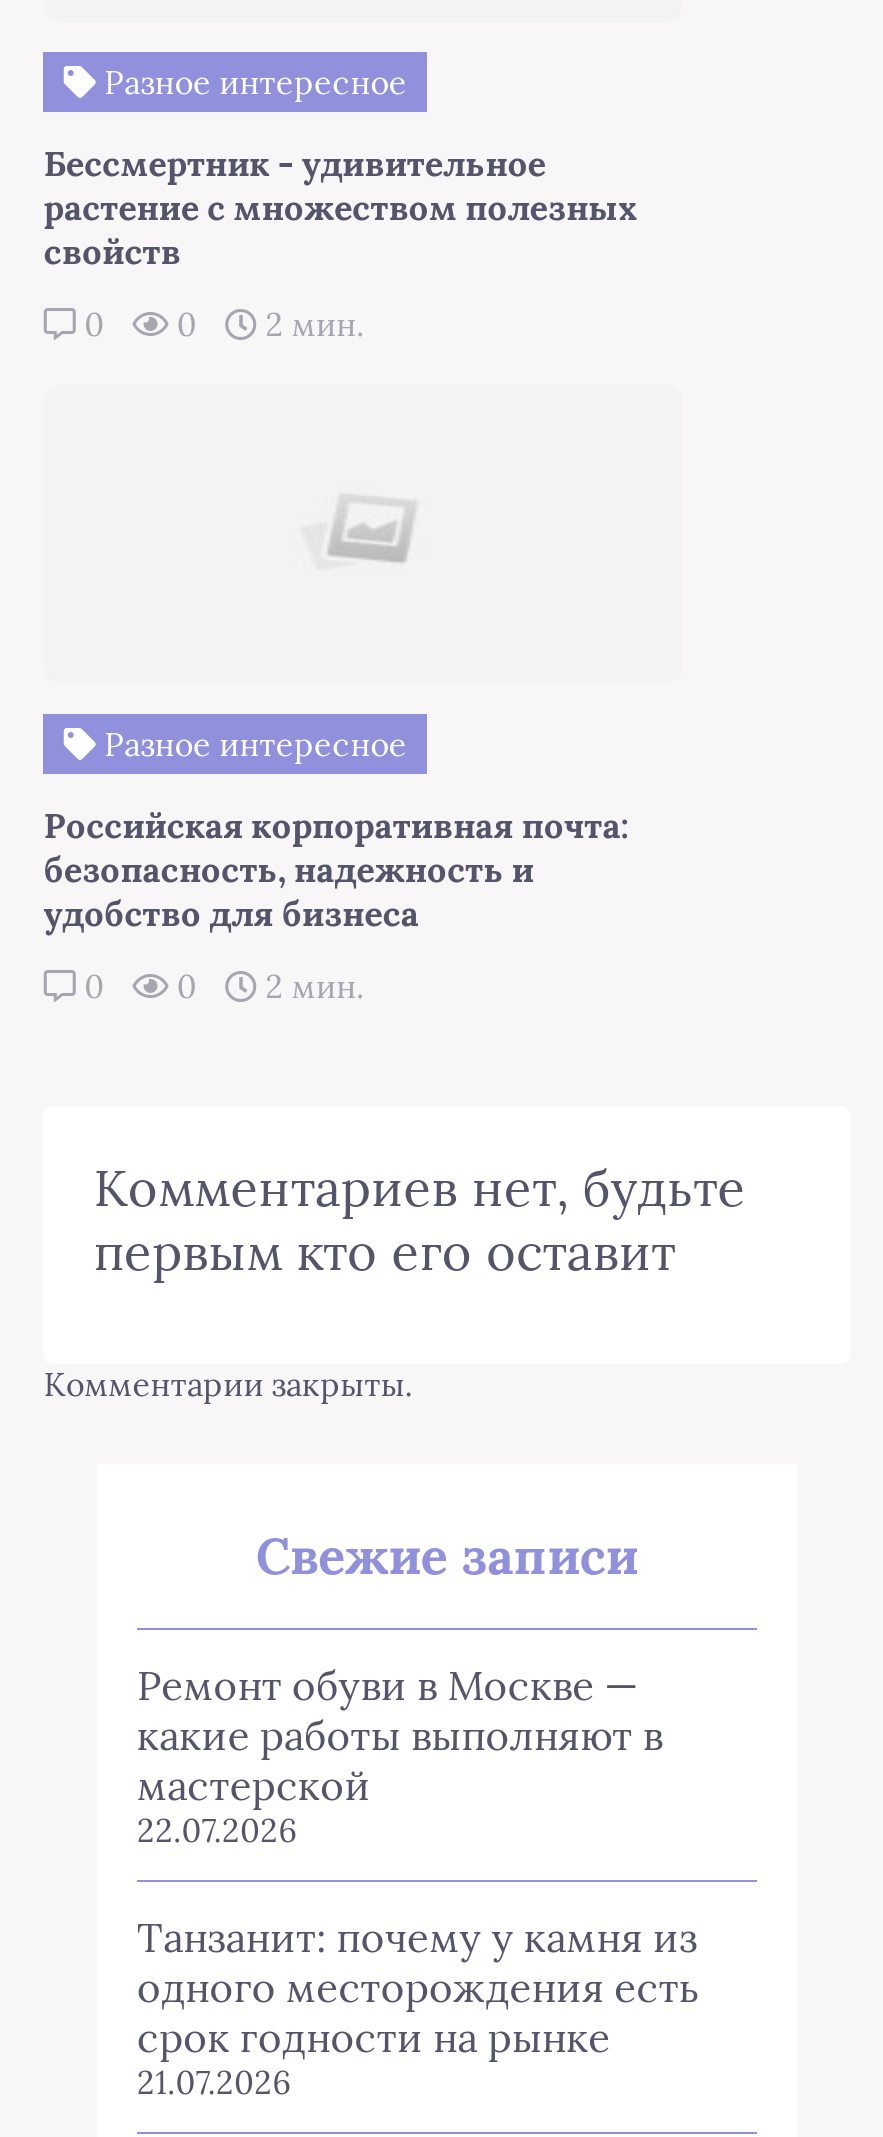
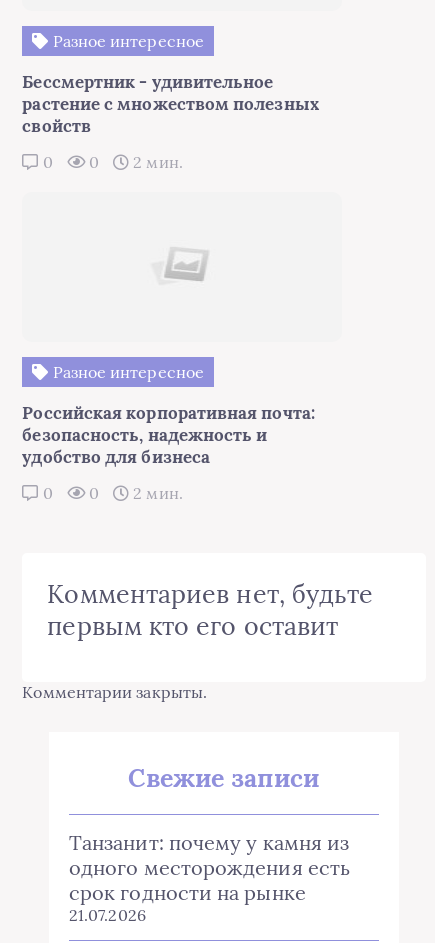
[137,1659,663,1849] Ремонт обуви в Москве — | какие работы выполняют в | мастерской | 22.07.2026 -> none

